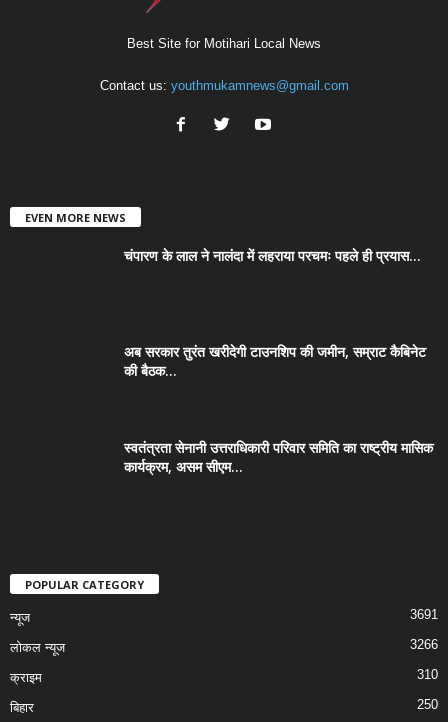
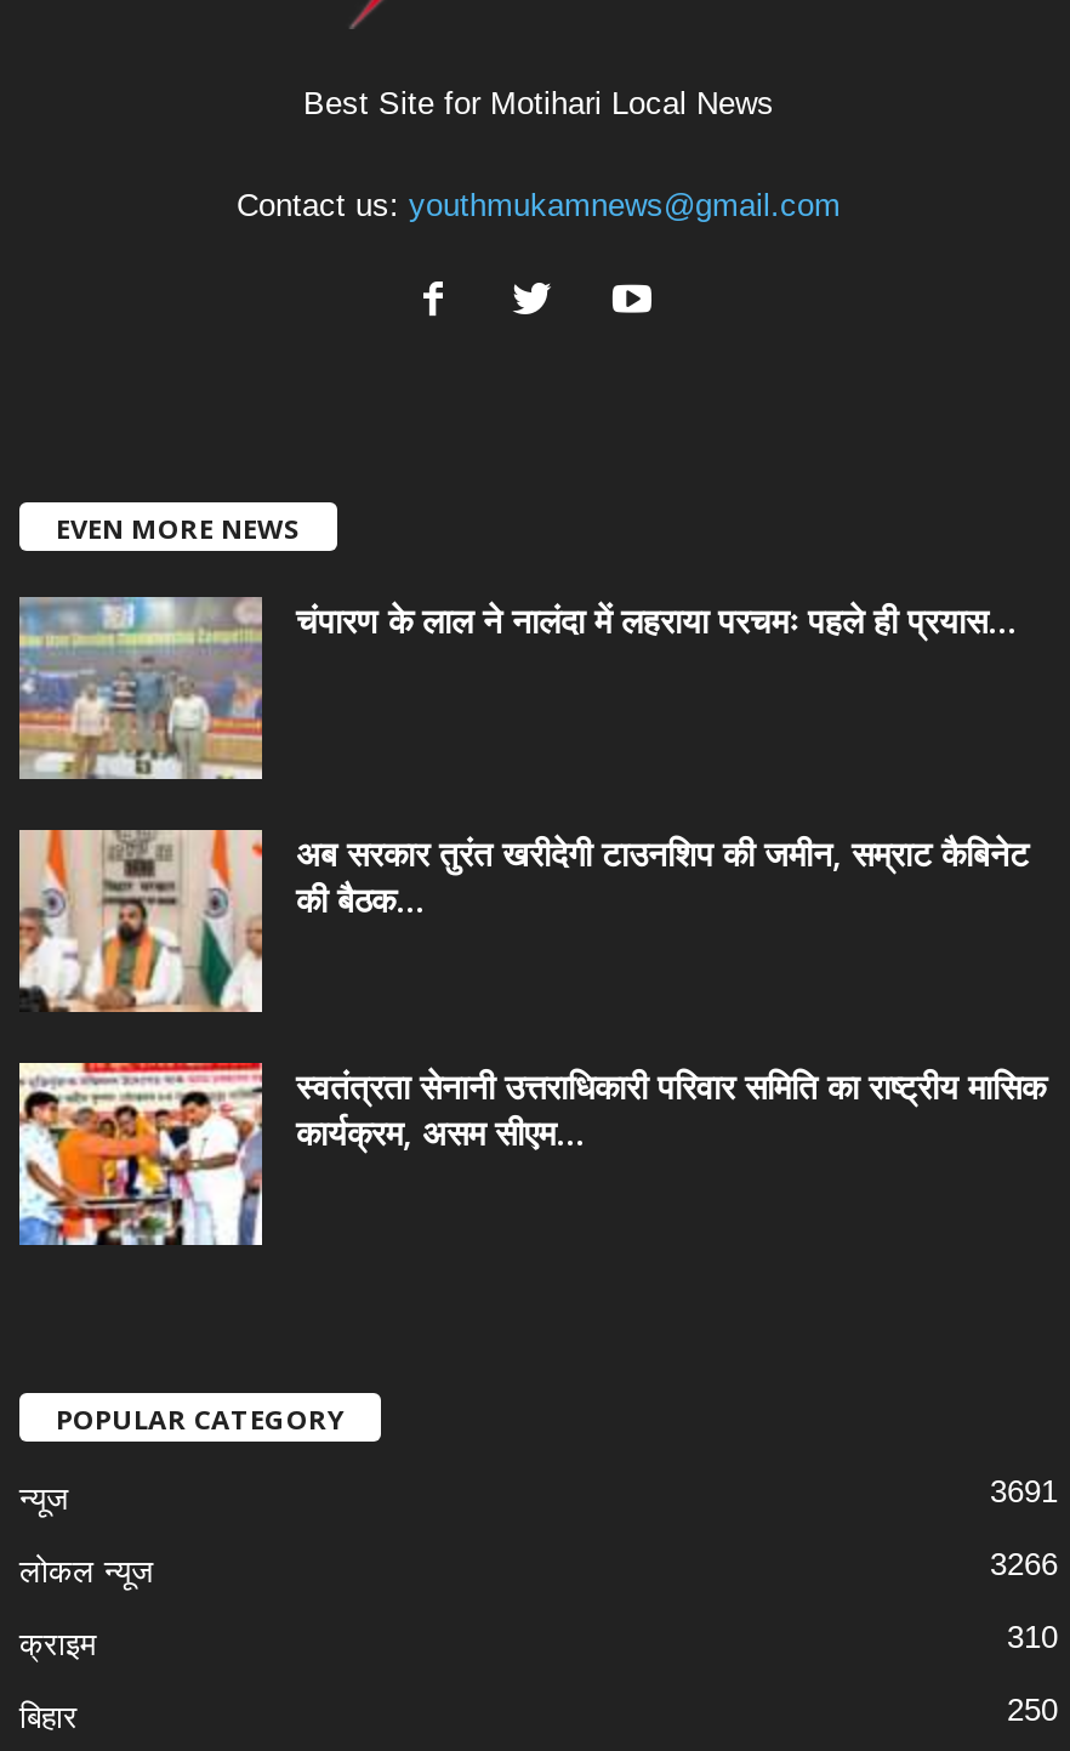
none -> [17,595,264,781] [image]
none -> [17,828,264,1014] [image]
none -> [17,1061,264,1247] [image]

